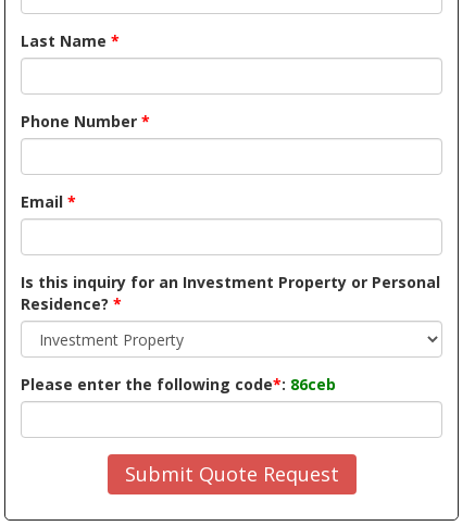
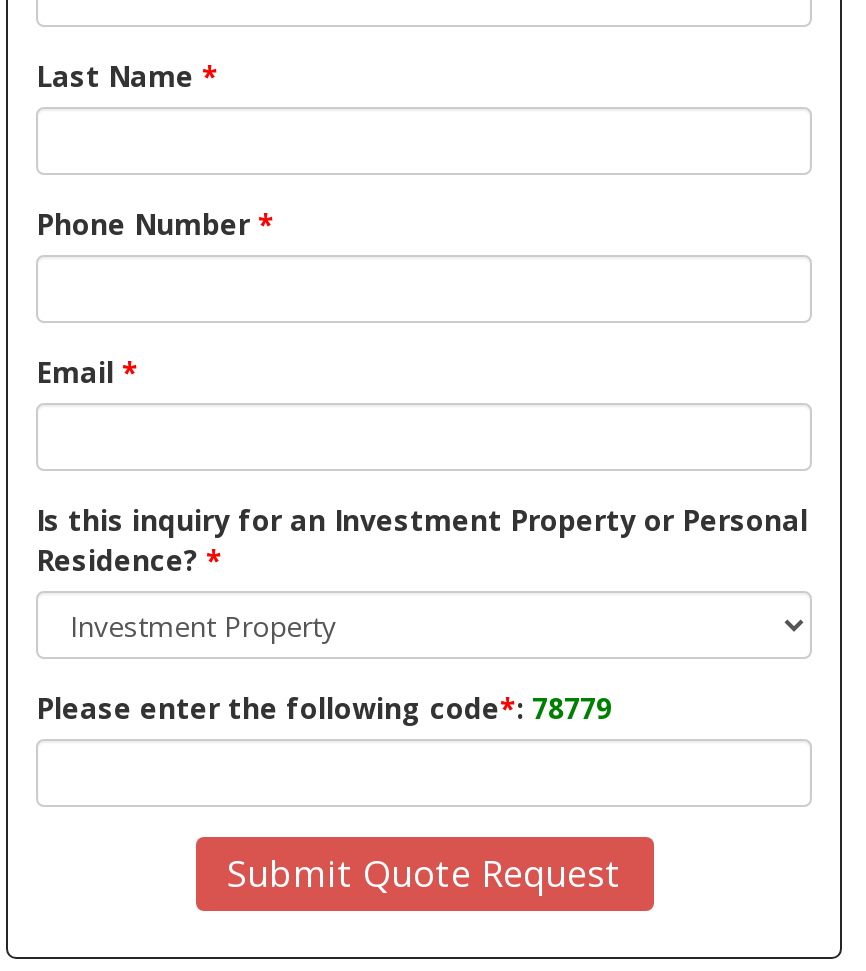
[21,374,336,394] Please enter the following code*: 86ceb -> [36,689,612,727] Please enter the following code*: 78779

